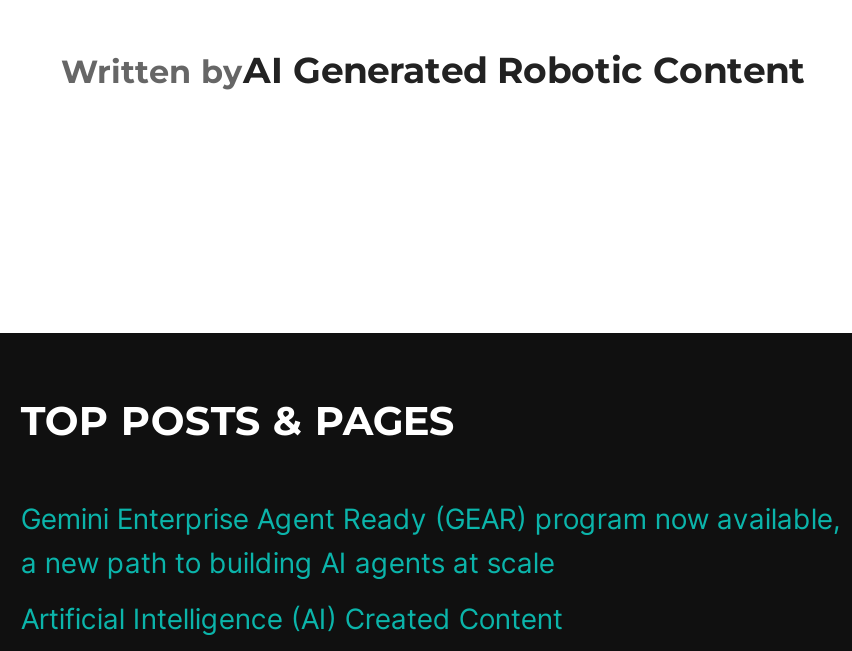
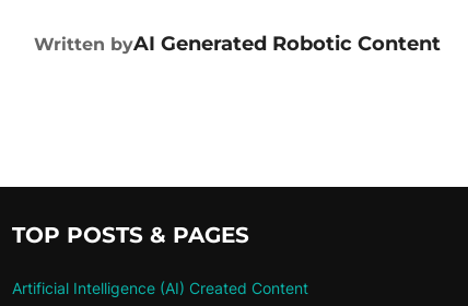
[21,500,841,578] Gemini Enterprise Agent Ready (GEAR) program now available, | a new path to building AI agents at scale -> none

